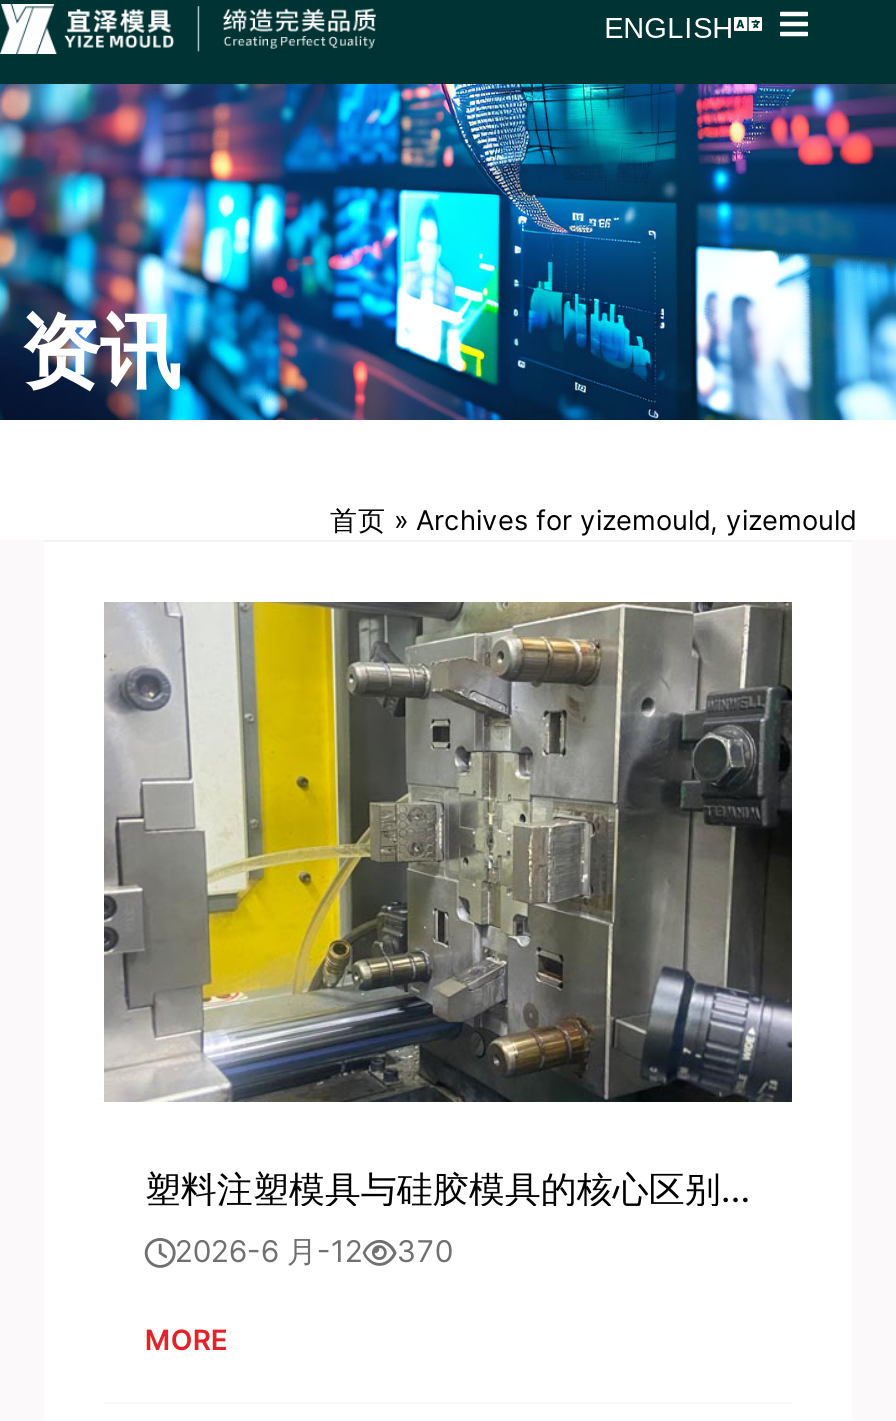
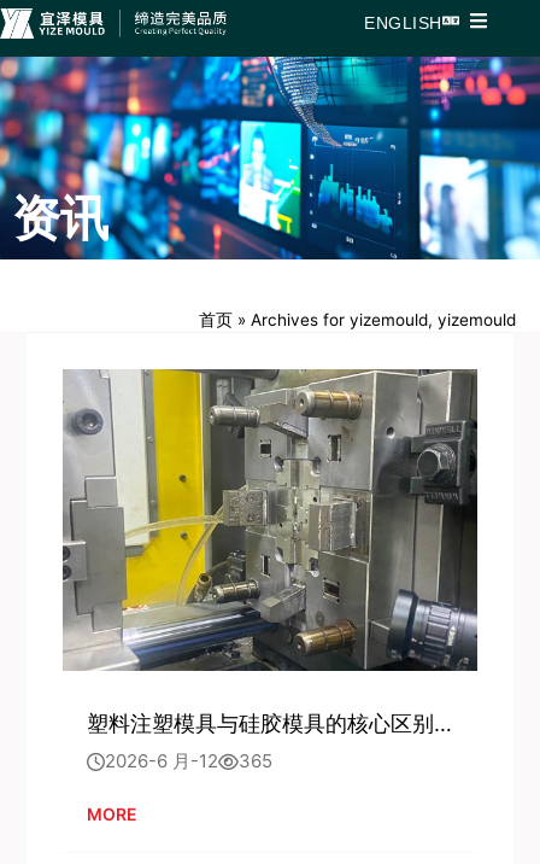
[175,1233,453,1271] 2026-6 月-12 370 -> [105,750,273,773] 2026-6 月-12 365

